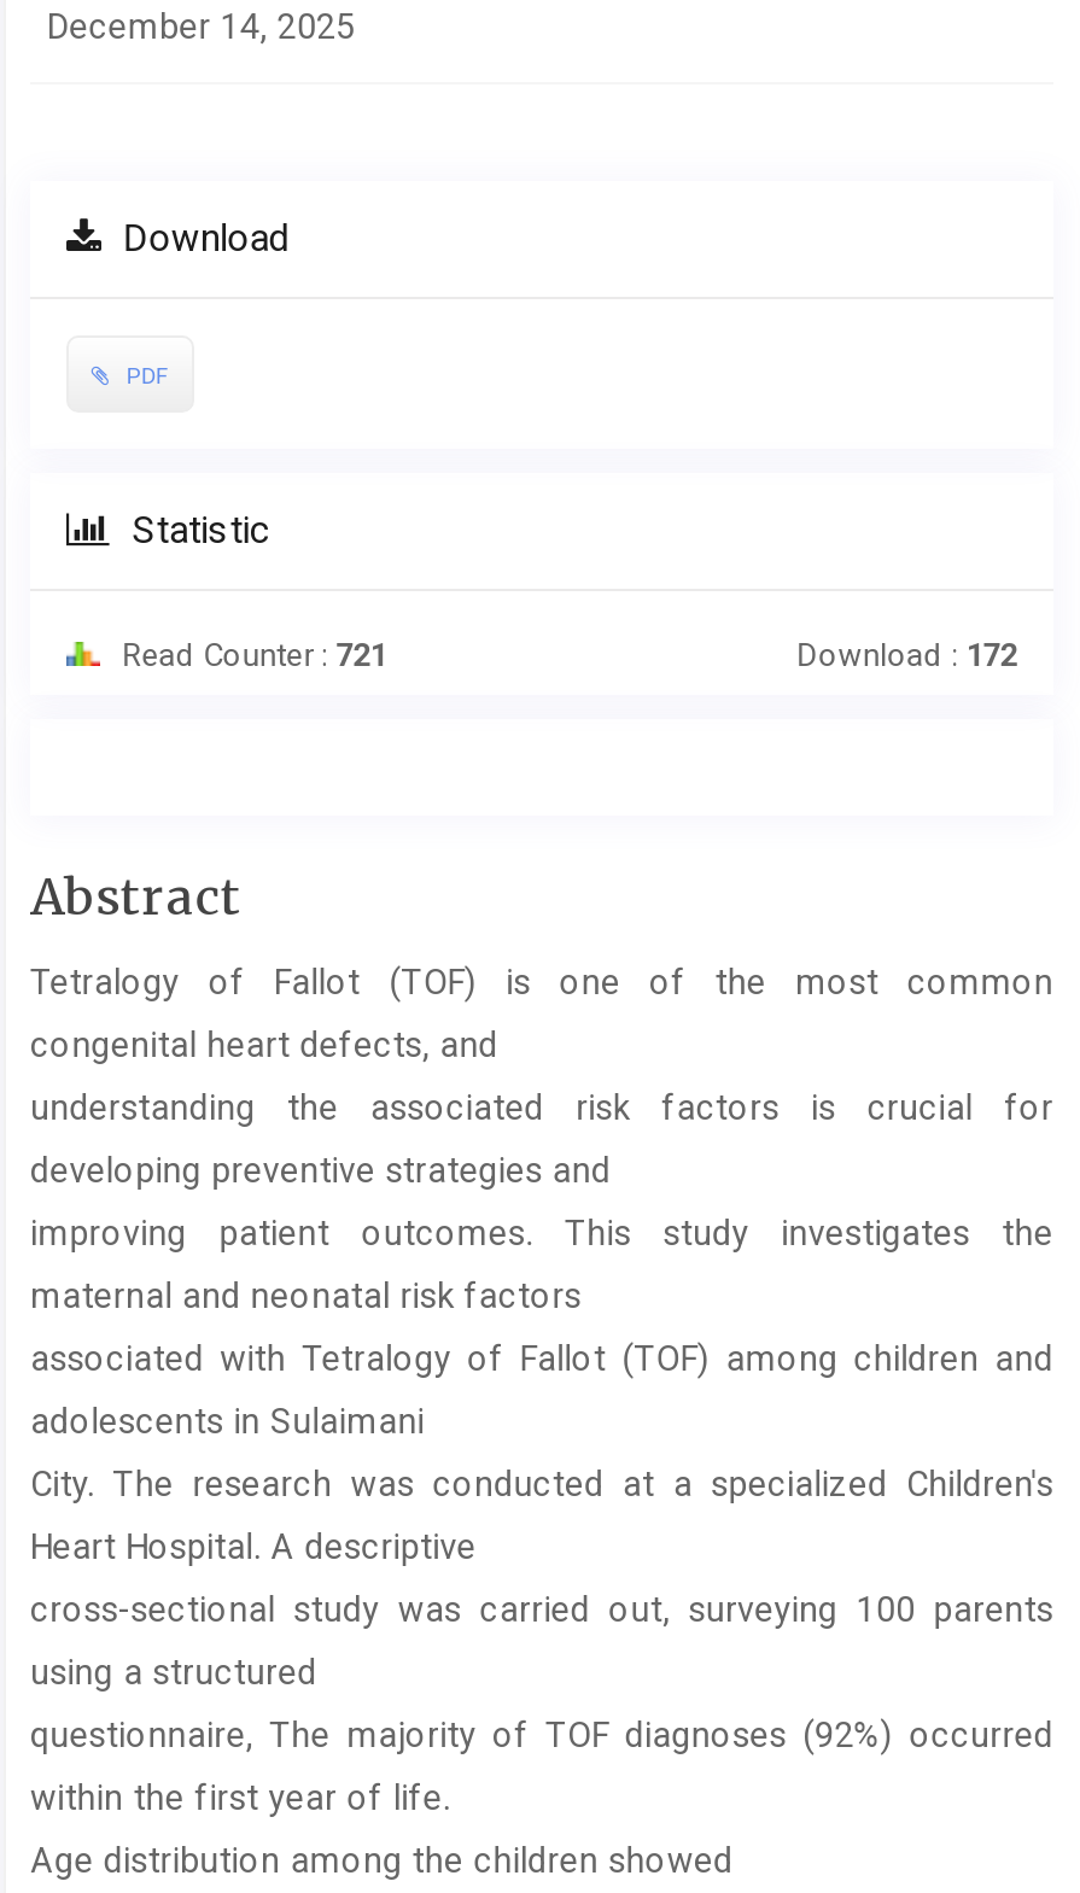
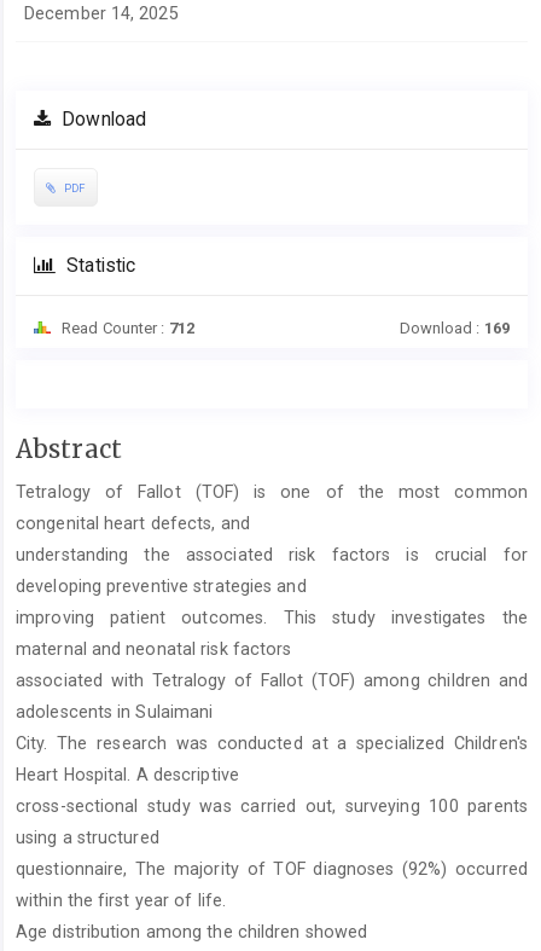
[115,637,387,673] Read Counter : 721 -> [58,319,194,337] Read Counter : 712
[797,637,1017,673] Download : 172 -> [399,319,510,337] Download : 169

